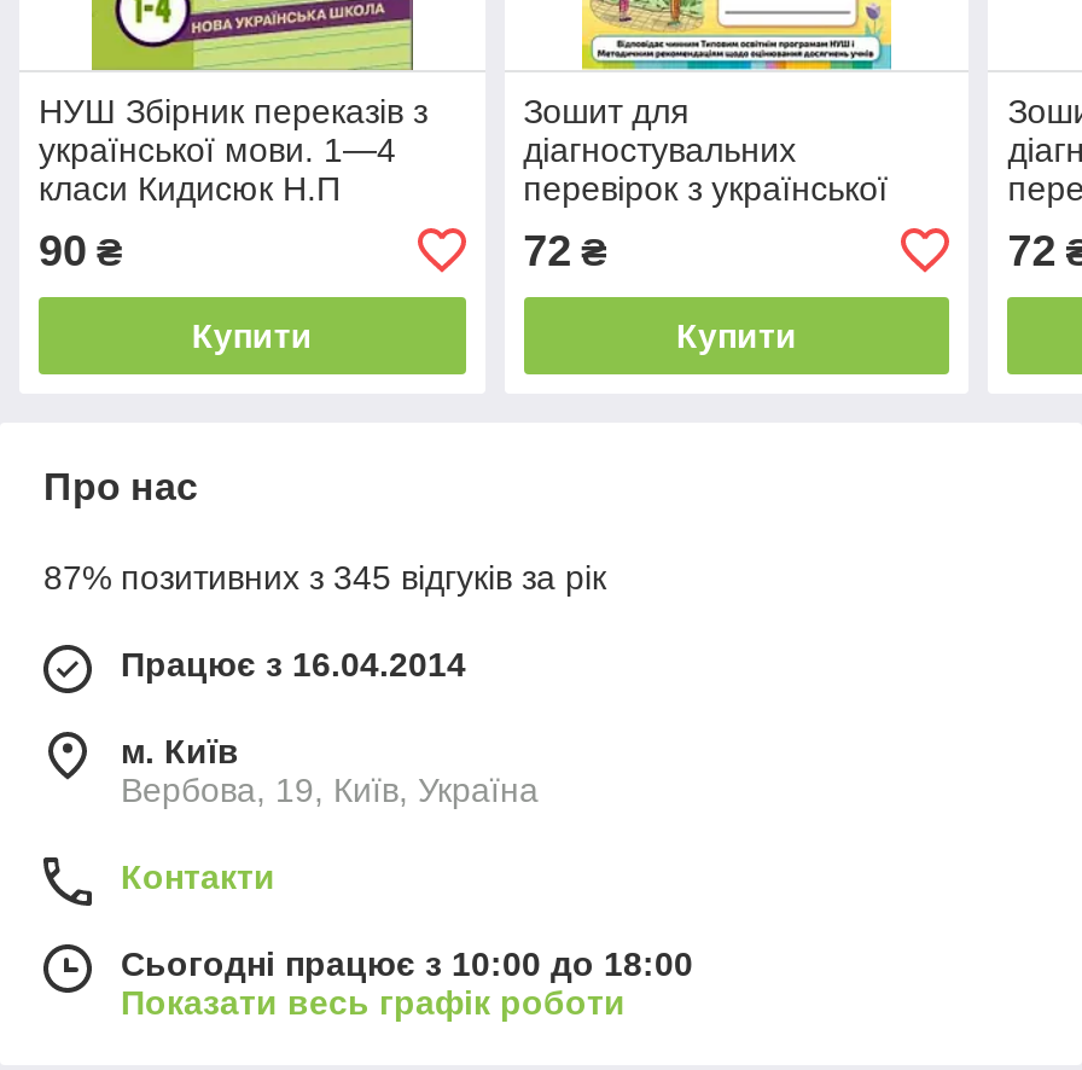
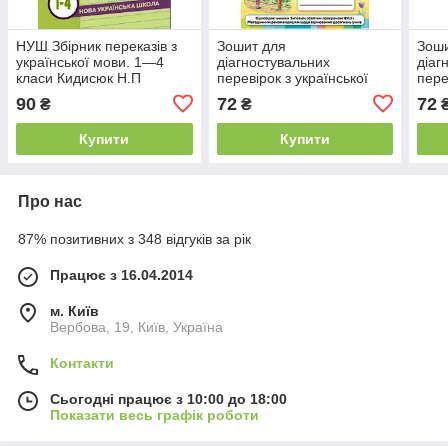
[43,557,606,596] 87% позитивних з 345 відгуків за рік -> [18,231,251,247] 87% позитивних з 348 відгуків за рік

